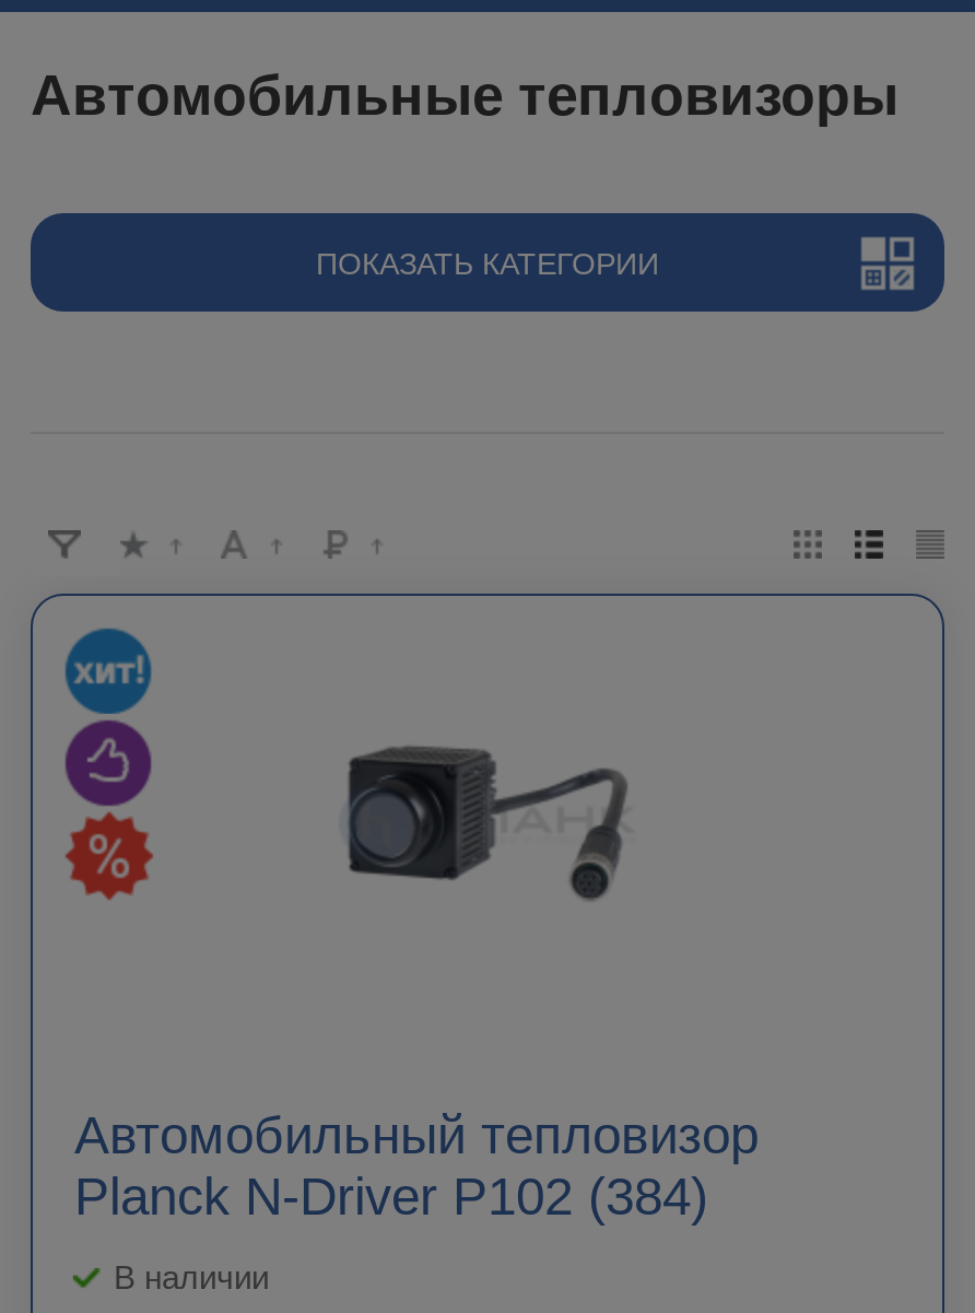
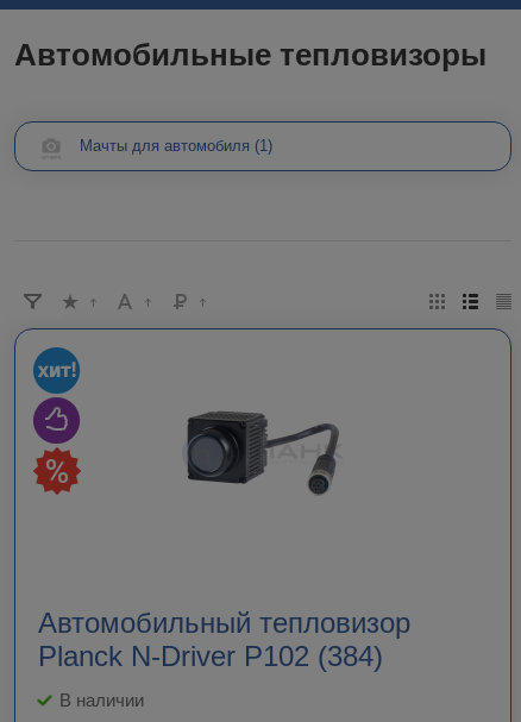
[316,245,659,280] ПОКАЗАТЬ КАТЕГОРИИ -> [80,137,272,155] Мачты для автомобиля (1)

